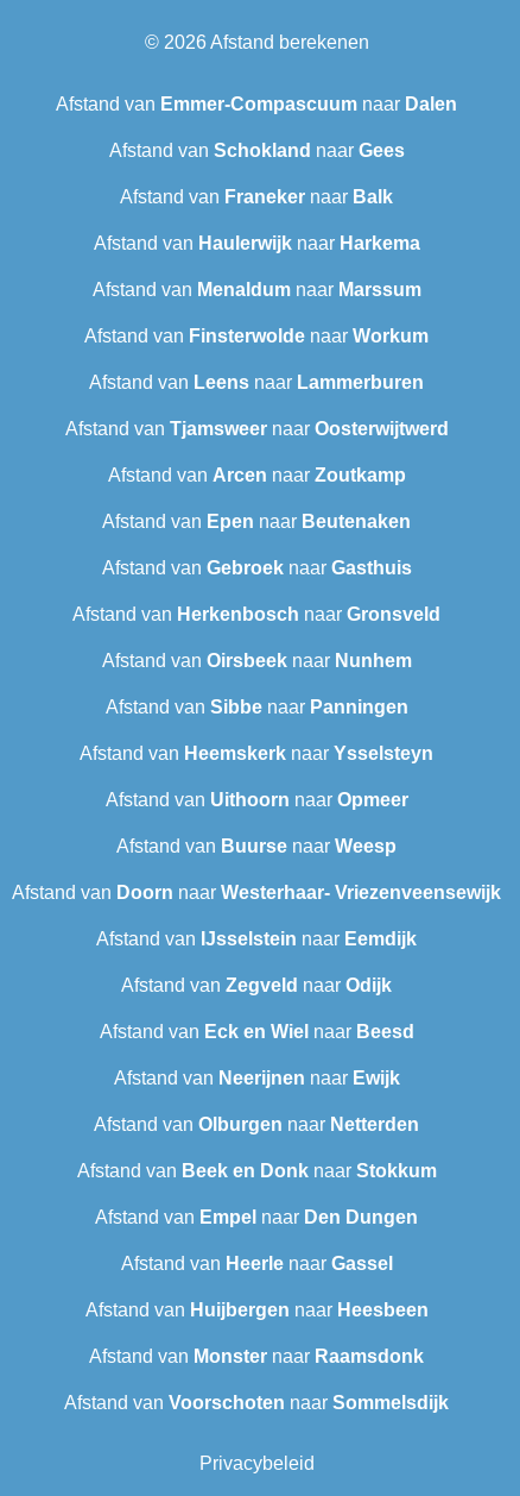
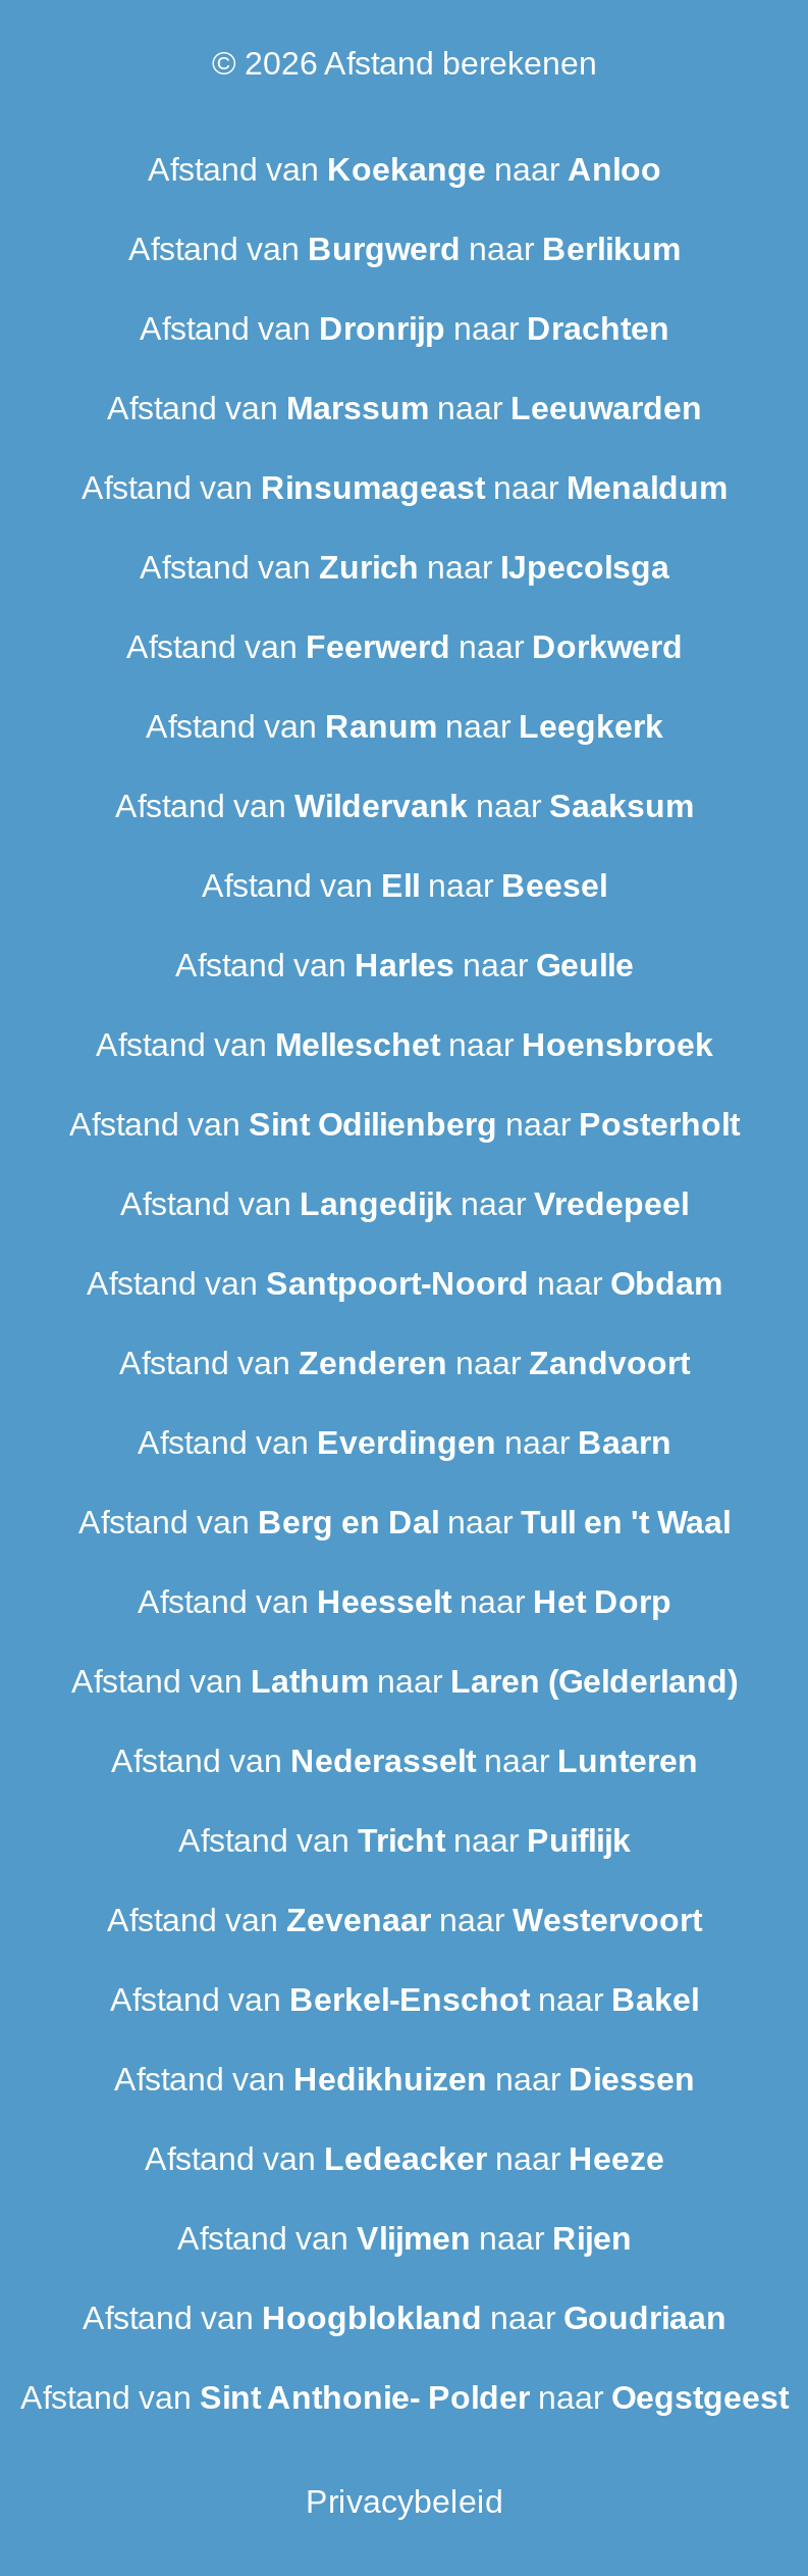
[56,94,457,114] Afstand van Emmer-Compascuum naar Dalen -> [148,152,661,187] Afstand van Koekange naar Anloo
[109,140,404,161] Afstand van Schokland naar Gees -> [128,232,681,266] Afstand van Burgwerd naar Berlikum
[120,187,393,207] Afstand van Franeker naar Balk -> [140,311,669,346] Afstand van Dronrijp naar Drachten
[93,233,420,253] Afstand van Haulerwijk naar Harkema -> [107,391,702,425] Afstand van Marssum naar Leeuwarden
[92,279,421,300] Afstand van Menaldum naar Marssum -> [82,470,728,505] Afstand van Rinsumageast naar Menaldum
[84,326,429,346] Afstand van Finsterwolde naar Workum -> [140,550,669,585] Afstand van Zurich naar IJpecolsga
[89,372,424,392] Afstand van Leens naar Lammerburen -> [126,629,683,664] Afstand van Feerwerd naar Dorkwerd
[65,419,448,439] Afstand van Tjamsweer naar Oosterwijtwerd -> [146,709,663,744] Afstand van Ranum naar Leegkerk
[107,465,405,485] Afstand van Arcen naar Zoutkamp -> [115,789,694,823] Afstand van Wildervank naar Saaksum
[102,511,411,532] Afstand van Epen naar Beutenaken -> [202,868,607,903] Afstand van Ell naar Beesel
[102,558,411,578] Afstand van Gebroek naar Gasthuis -> [175,948,634,982] Afstand van Harles naar Geulle
[72,604,440,624] Afstand van Herkenbosch naar Gronsveld -> [96,1027,713,1062] Afstand van Melleschet naar Hoensbroek
[102,650,411,671] Afstand van Oirsbeek naar Nunhem -> [69,1107,740,1142] Afstand van Sint Odilienberg naar Posterholt
[105,697,408,717] Afstand van Sibbe naar Panningen -> [120,1186,689,1221] Afstand van Langedijk naar Vredepeel
[80,743,433,763] Afstand van Heemskerk naar Ysselsteyn -> [87,1266,722,1301] Afstand van Santpoort-Noord naar Obdam
[105,790,408,810] Afstand van Uithoorn naar Opmeer -> [119,1346,690,1380] Afstand van Zenderen naar Zandvoort
[116,836,397,856] Afstand van Buurse naar Weesp -> [138,1425,671,1460] Afstand van Everdingen naar Baarn
[12,882,501,903] Afstand van Doorn naar Westerhaar- Vriezenveensewijk -> [78,1505,731,1539] Afstand van Berg en Dal naar Tull en 't Waal
[96,929,417,949] Afstand van IJsselstein naar Eemdijk -> [138,1584,671,1619] Afstand van Heesselt naar Het Dorp
[121,975,392,995] Afstand van Zegveld naar Odijk -> [71,1664,738,1699] Afstand van Lathum naar Laren (Gelderland)
[99,1022,414,1042] Afstand van Eck en Wiel naar Beesd -> [111,1744,698,1778] Afstand van Nederasselt naar Lunteren
[113,1068,399,1088] Afstand van Neerijnen naar Ewijk -> [178,1823,631,1858] Afstand van Tricht naar Puiflijk
[94,1114,419,1134] Afstand van Olburgen naar Netterden -> [107,1903,702,1937] Afstand van Zevenaar naar Westervoort
[77,1161,436,1181] Afstand van Beek en Donk naar Stokkum -> [110,1982,699,2017] Afstand van Berkel-Enschot naar Bakel
[95,1207,418,1227] Afstand van Empel naar Den Dungen -> [114,2062,695,2097] Afstand van Hedikhuizen naar Diessen
[121,1253,392,1274] Afstand van Heerle naar Gassel -> [145,2141,664,2176] Afstand van Ledeacker naar Heeze
[85,1300,428,1320] Afstand van Huijbergen naar Heesbeen -> [177,2221,632,2256] Afstand van Vlijmen naar Rijen
[89,1346,424,1366] Afstand van Monster naar Raamsdonk -> [83,2301,726,2335] Afstand van Hoogblokland naar Goudriaan
[64,1393,449,1413] Afstand van Voorschoten naar Sommelsdijk -> [20,2380,789,2415] Afstand van Sint Anthonie- Polder naar Oegstgeest

